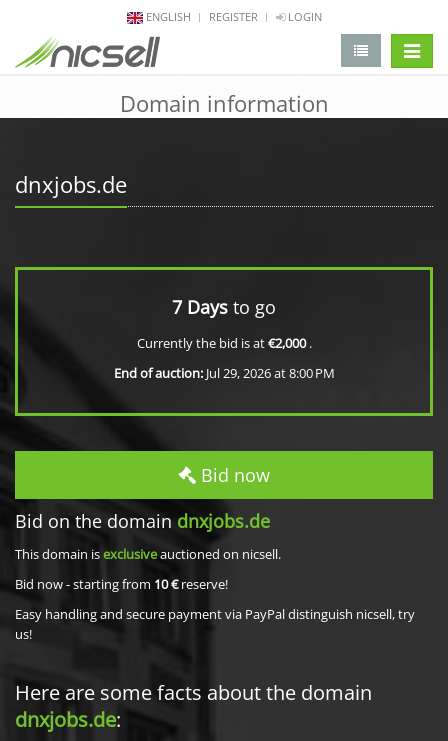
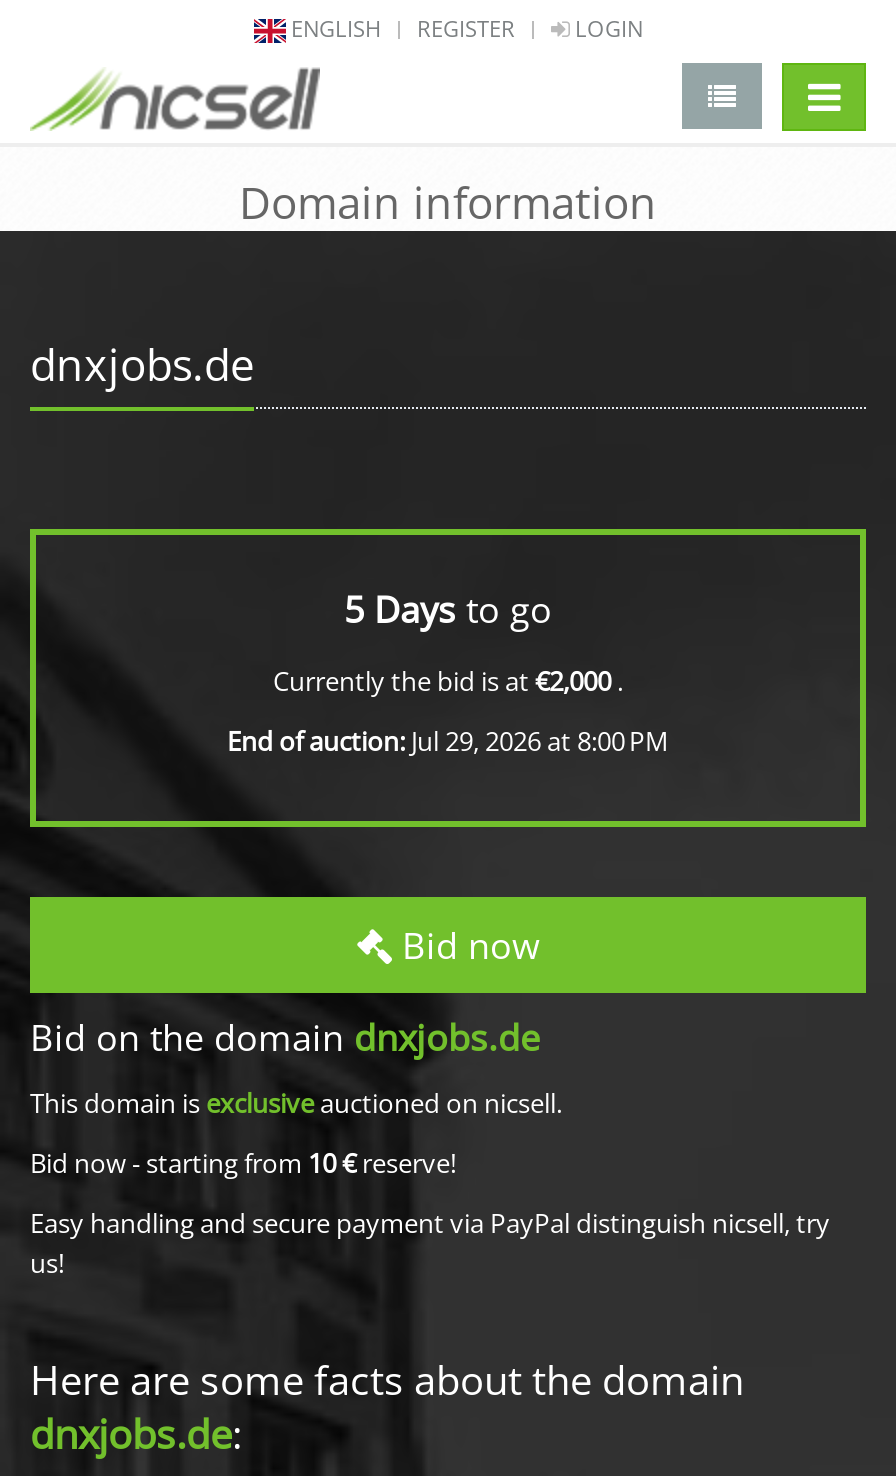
[172,295,276,319] 7 Days to go -> [344,585,552,633] 5 Days to go

